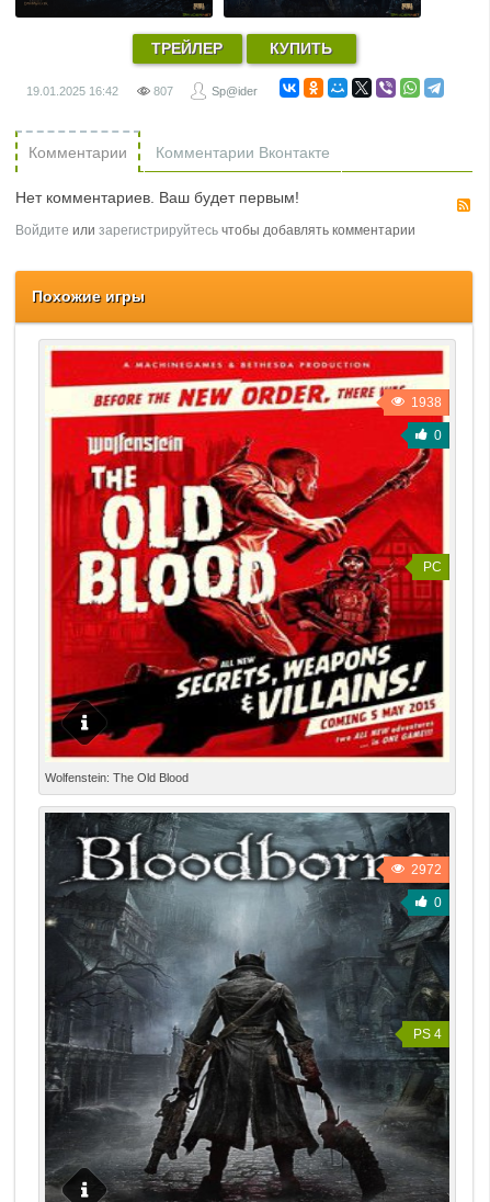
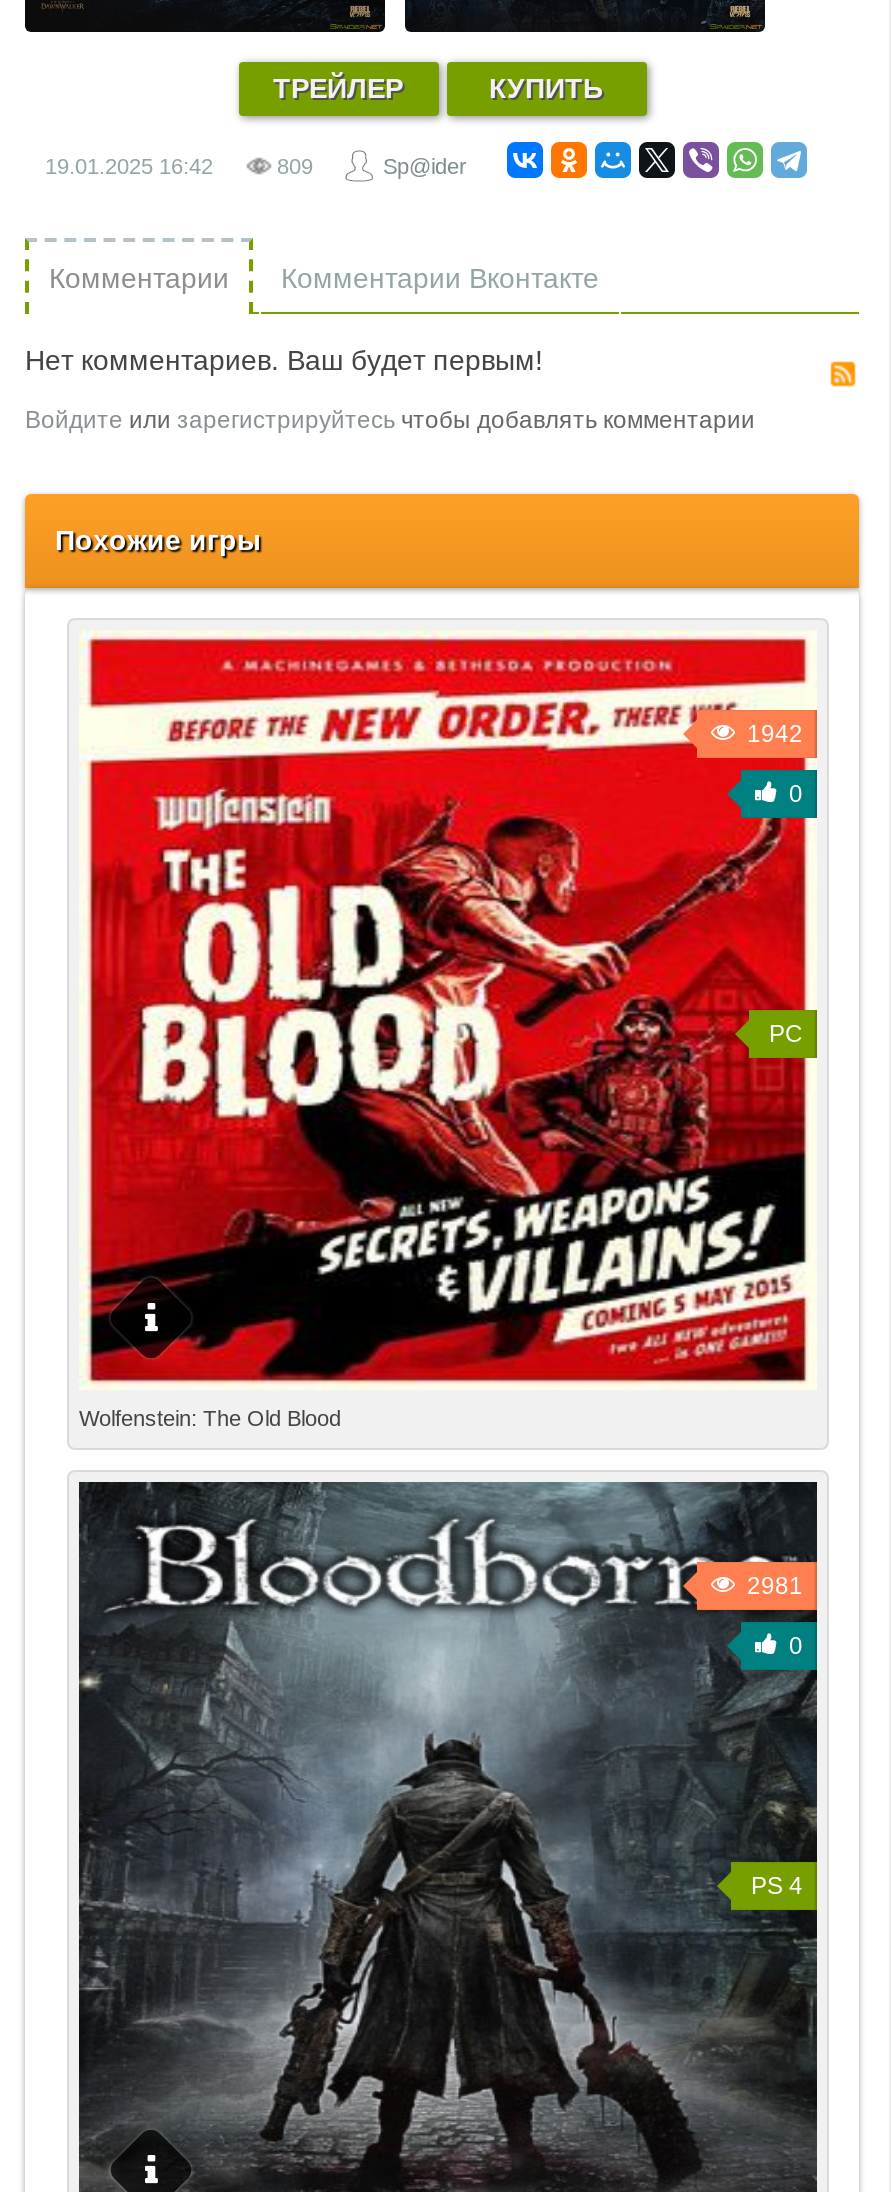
[153,85,173,98] 807 -> [277,155,313,179] 809
[408,395,442,411] 1938 -> [741,721,803,749] 1942
[408,862,442,878] 2972 -> [741,1573,803,1601] 2981

